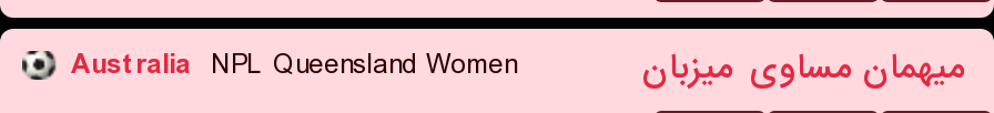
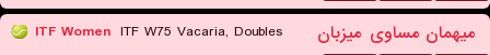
[71,44,517,86] Australia NPL Queensland Women -> [35,22,282,42] ITF Women ITF W75 Vacaria, Doubles

